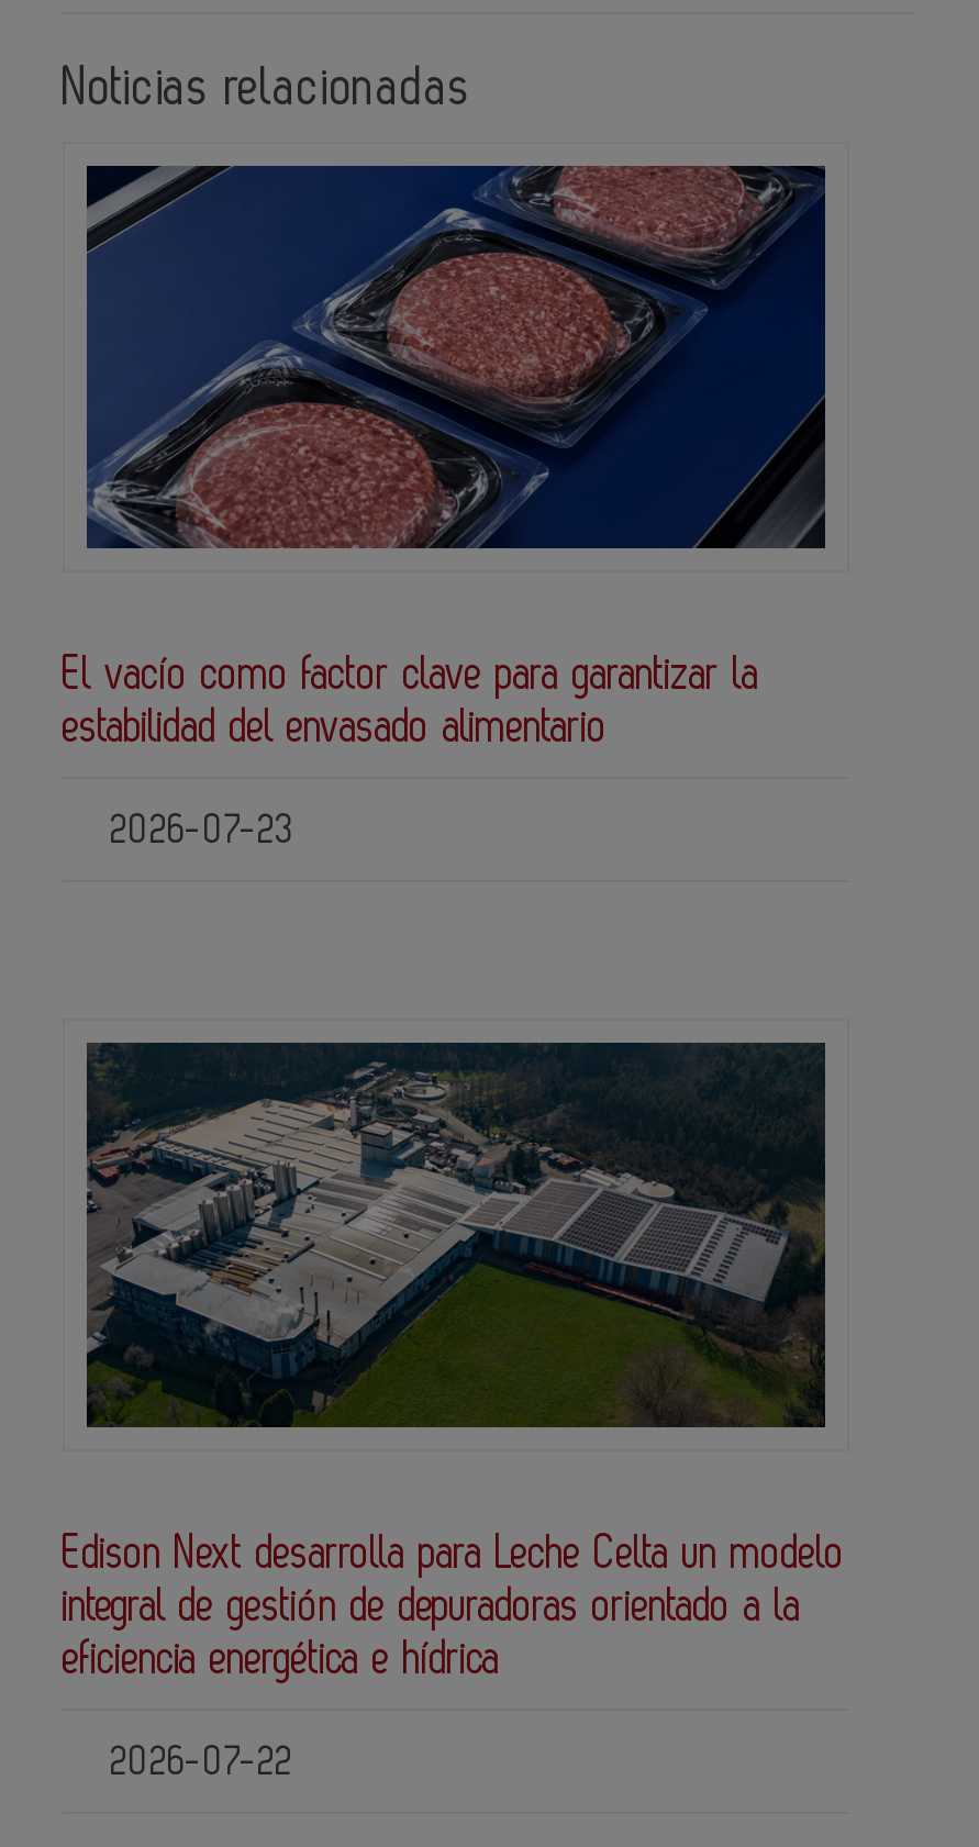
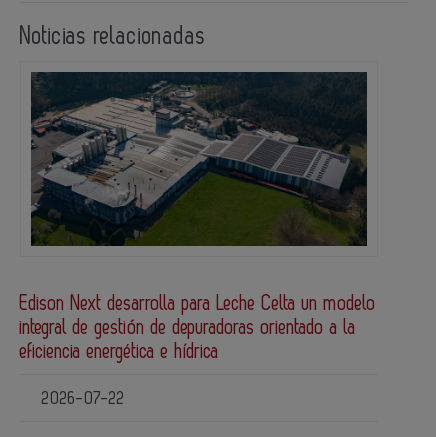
[85,164,827,550] [image] -> none
[63,654,759,850] El vacío como factor clave para garantizar la | estabilidad del envasado alimentario | 2026-07-23 -> none

